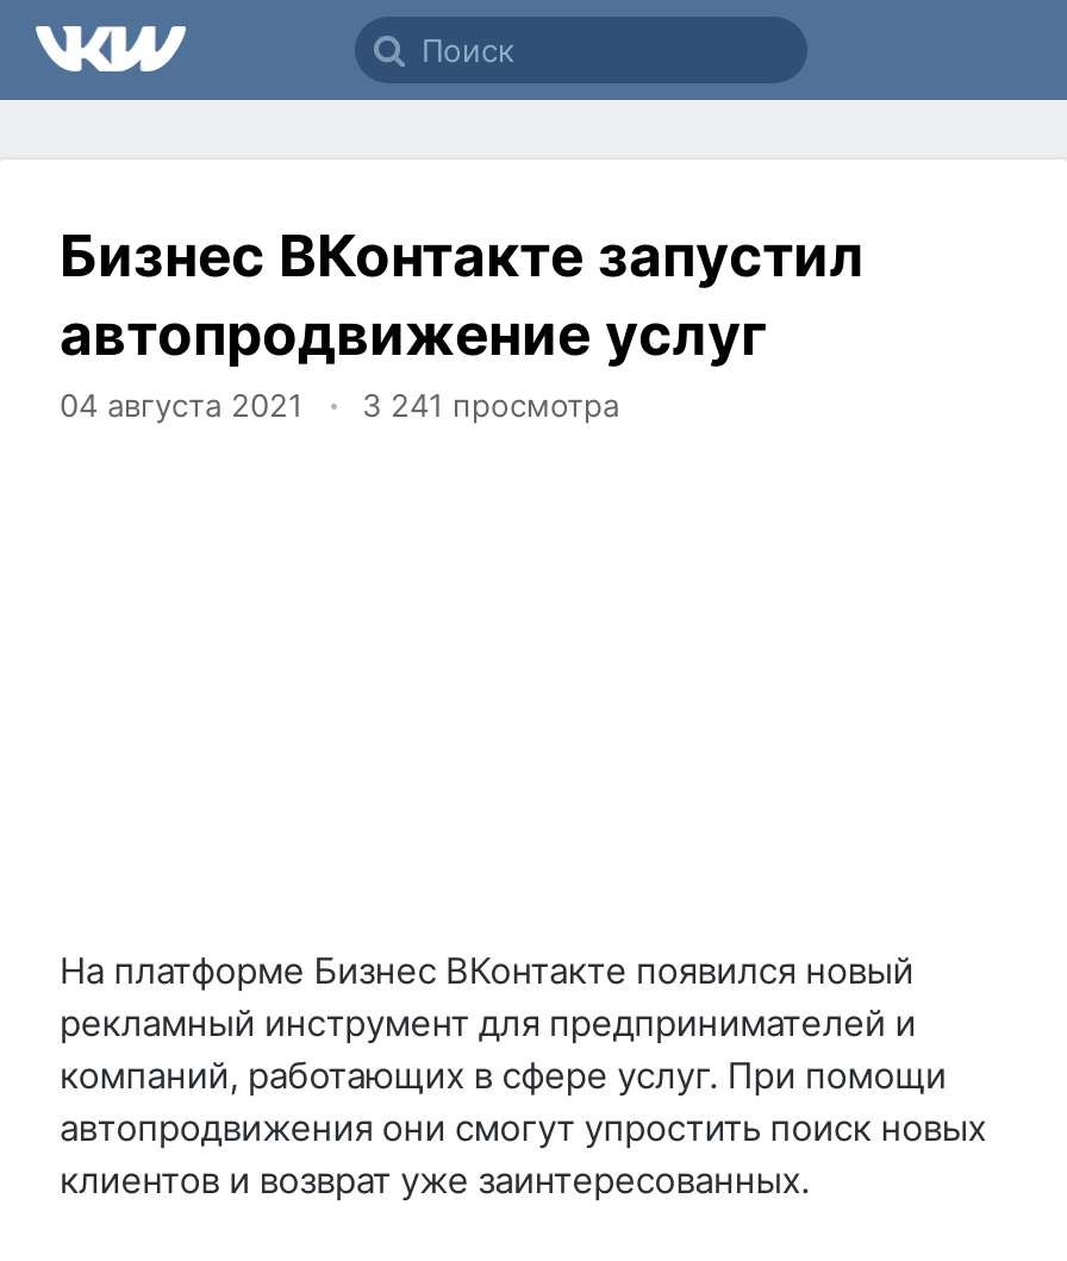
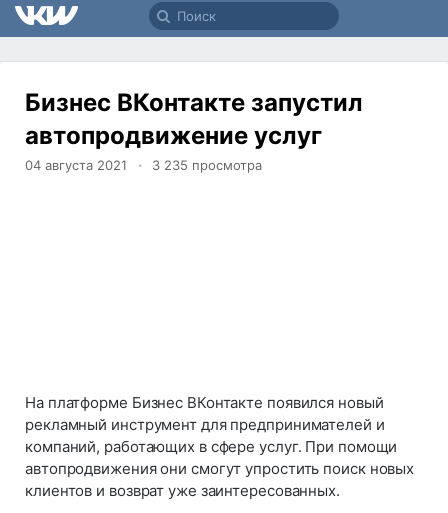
[60,386,619,424] 04 августа 2021 3 241 просмотра -> [25,157,262,173] 04 августа 2021 3 235 просмотра

